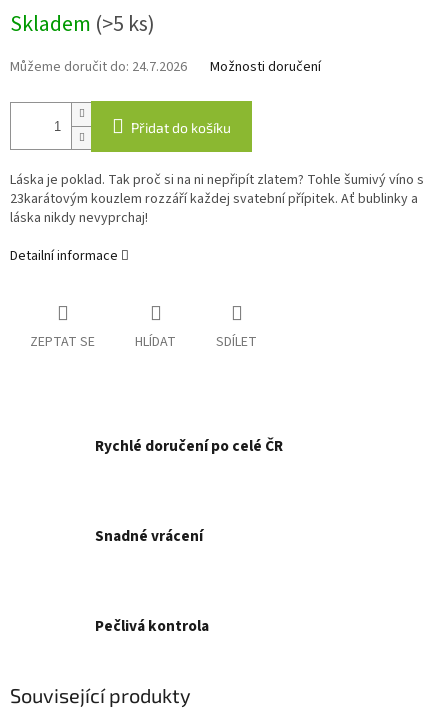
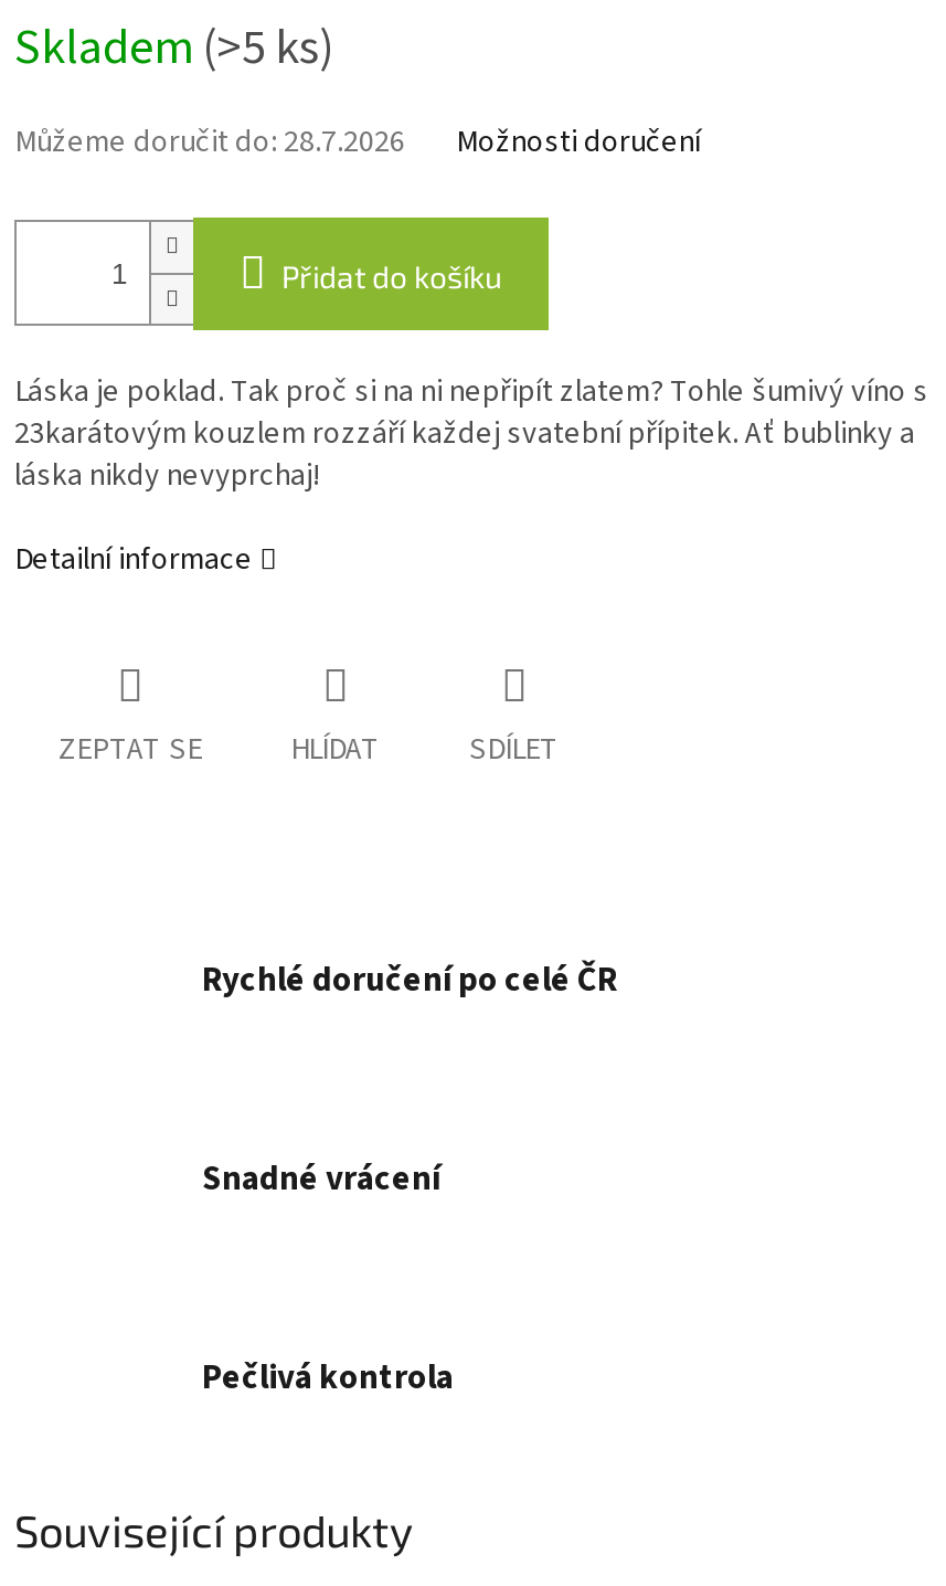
[10,56,187,76] Můžeme doručit do: 24.7.2026 -> [14,119,405,163] Můžeme doručit do: 28.7.2026

